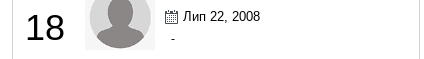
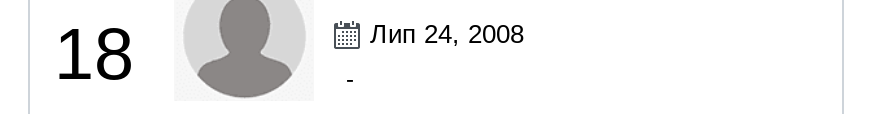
[183,9,260,24] Лип 22, 2008 -> [370,19,524,49] Лип 24, 2008

